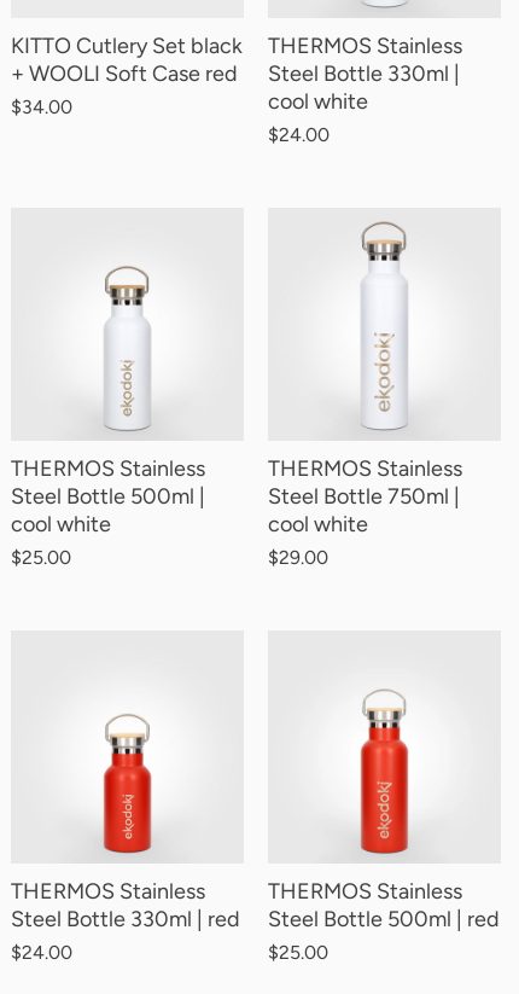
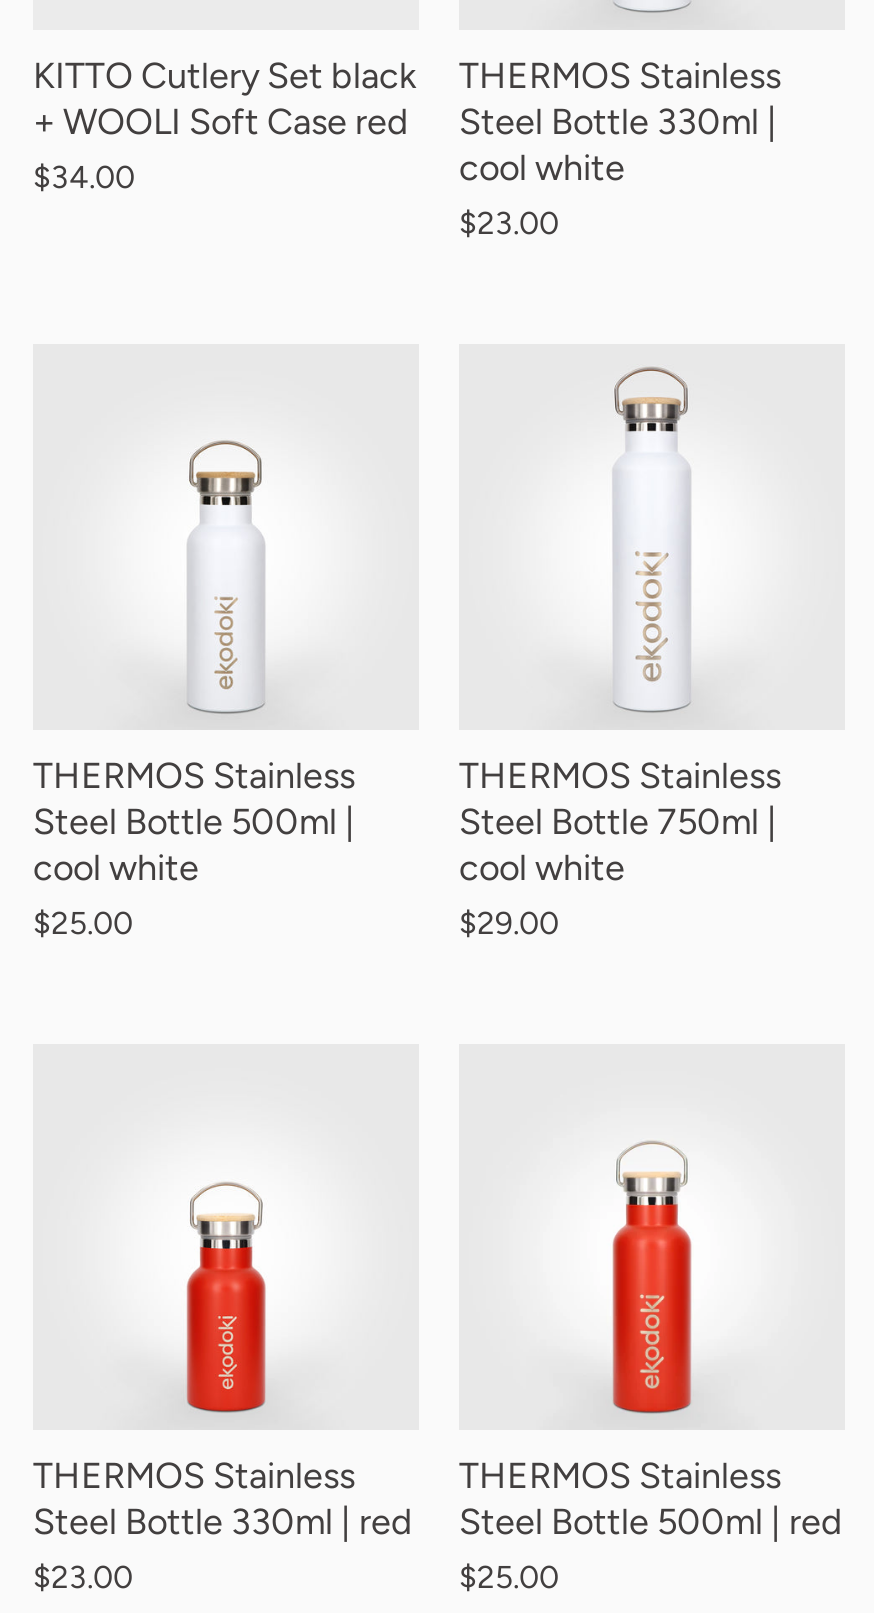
[268,123,330,146] $24.00 -> [459,204,559,242] $23.00
[11,941,72,964] $24.00 -> [33,1558,133,1596] $23.00

